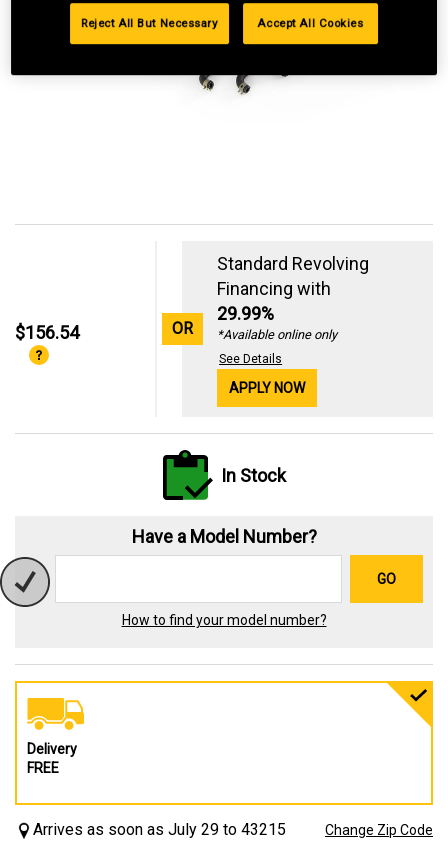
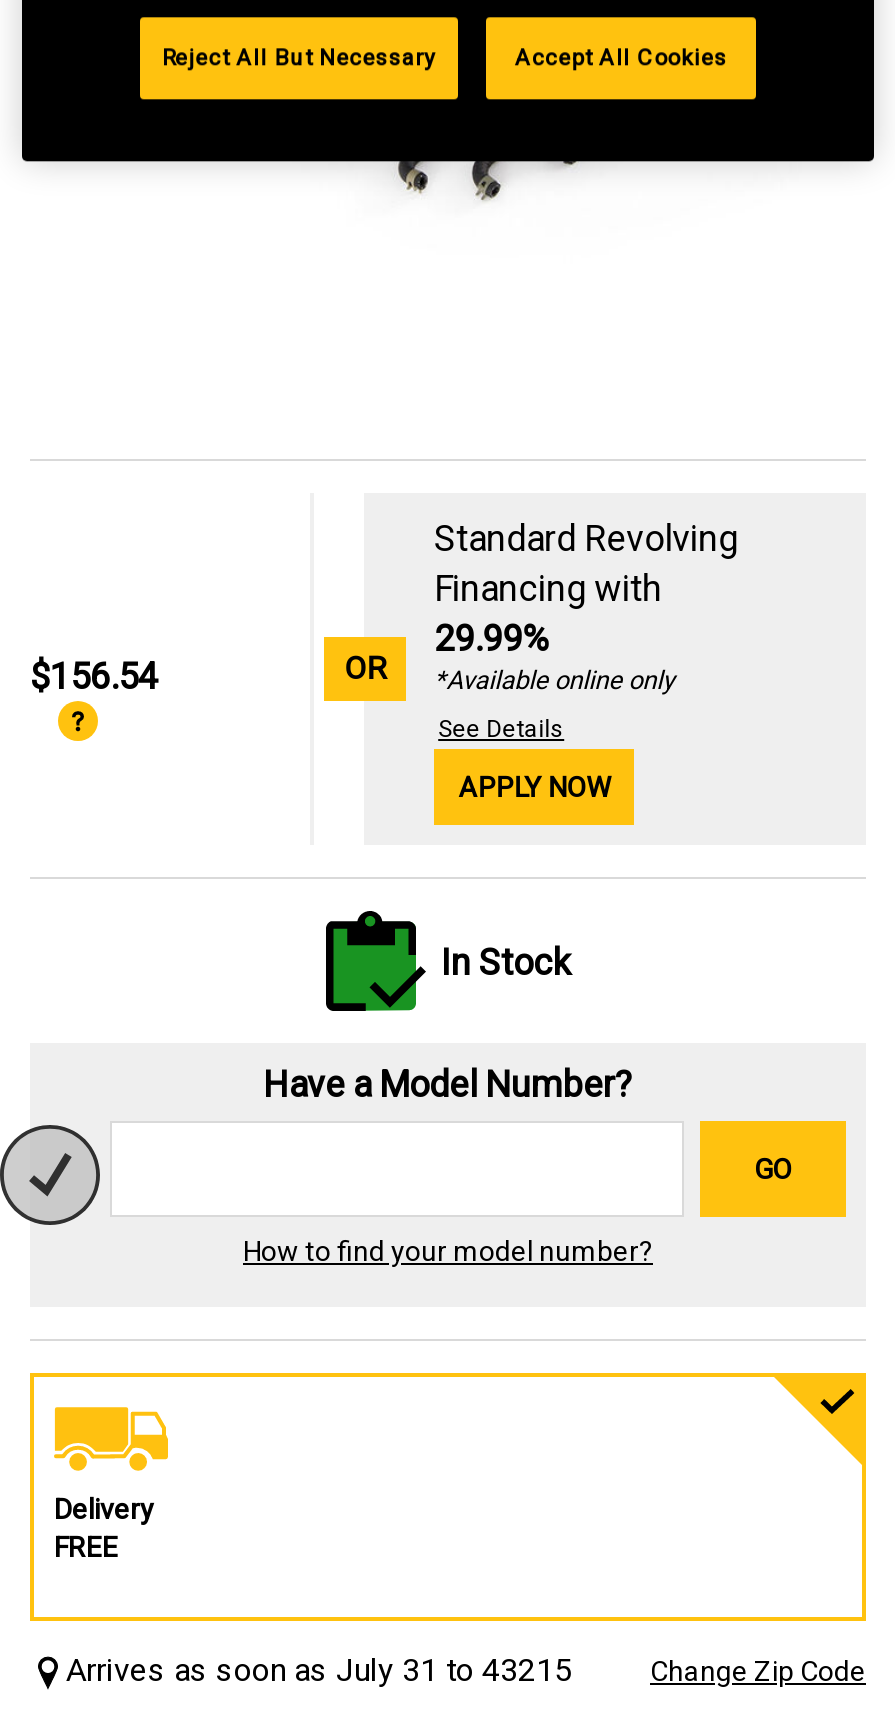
[33,820,286,839] Arrives as soon as July 29 to 43215 -> [66,1651,572,1689] Arrives as soon as July 31 to 43215

